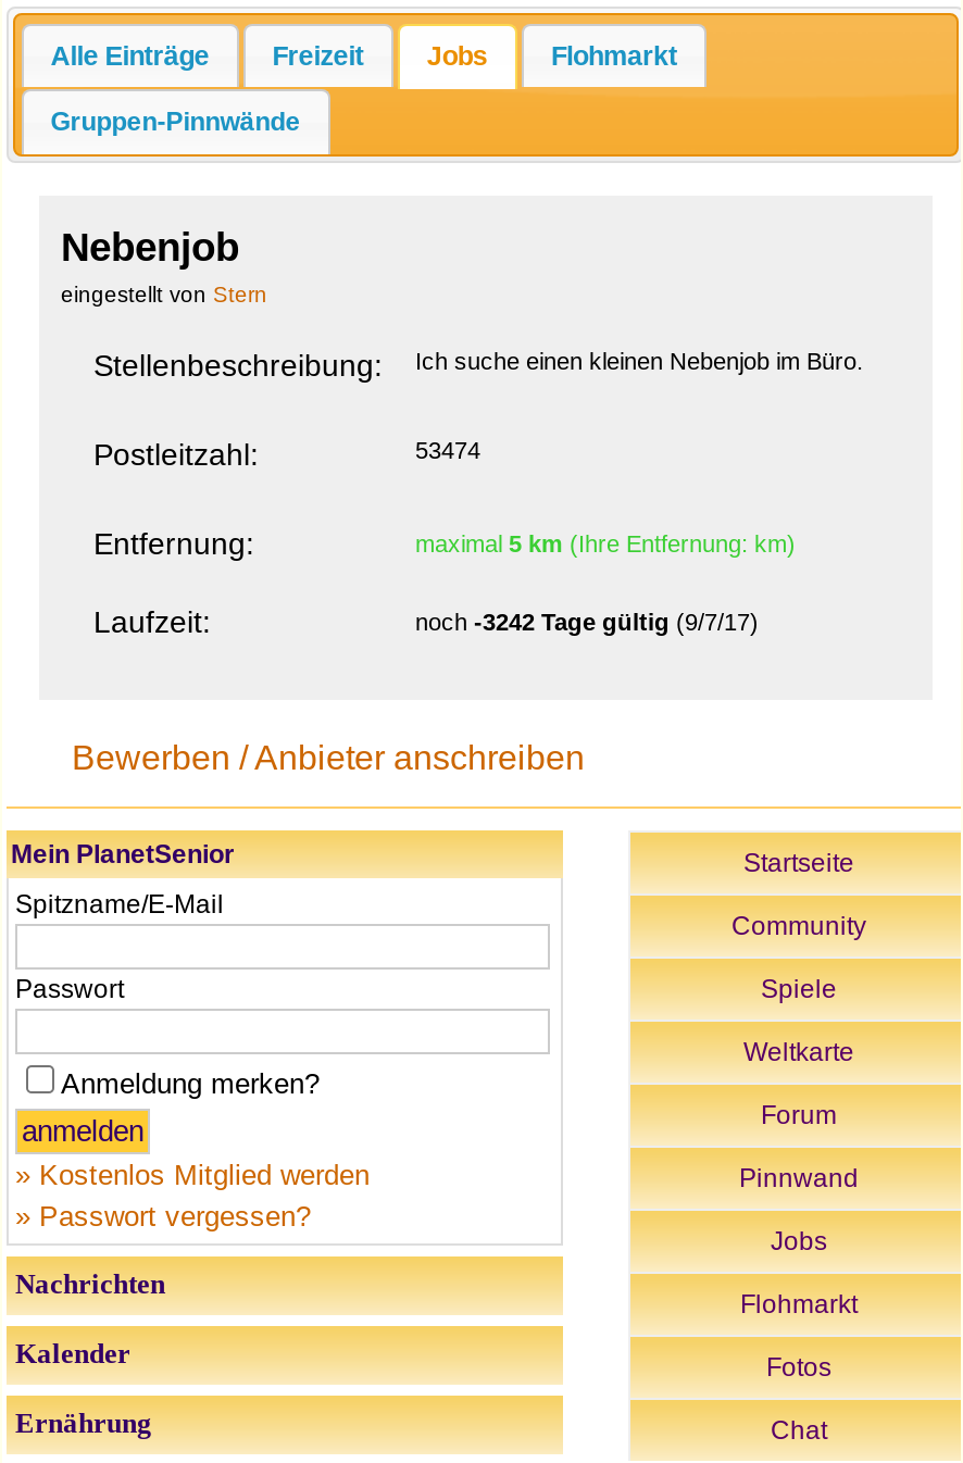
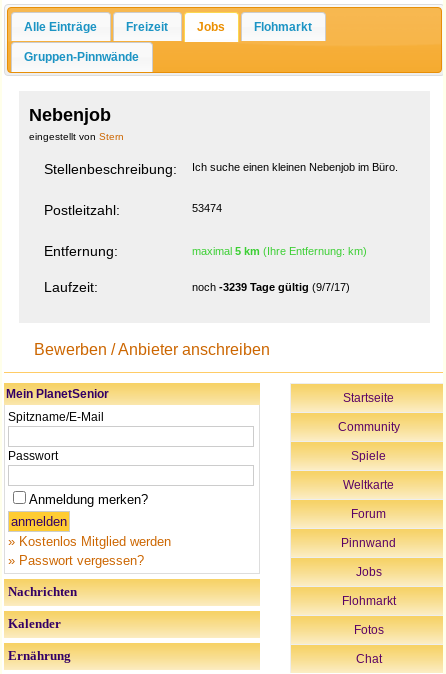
[415,609,759,635] noch -3242 Tage gültig (9/7/17) -> [192,281,350,293] noch -3239 Tage gültig (9/7/17)

